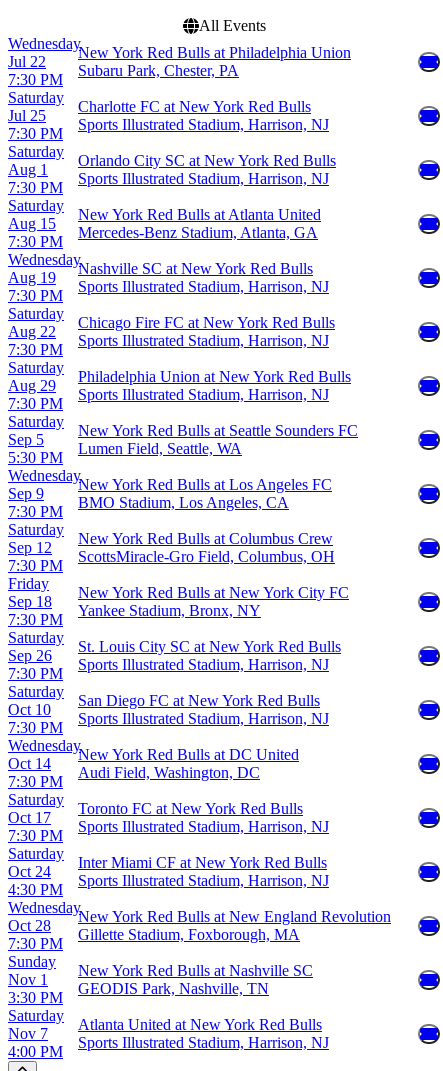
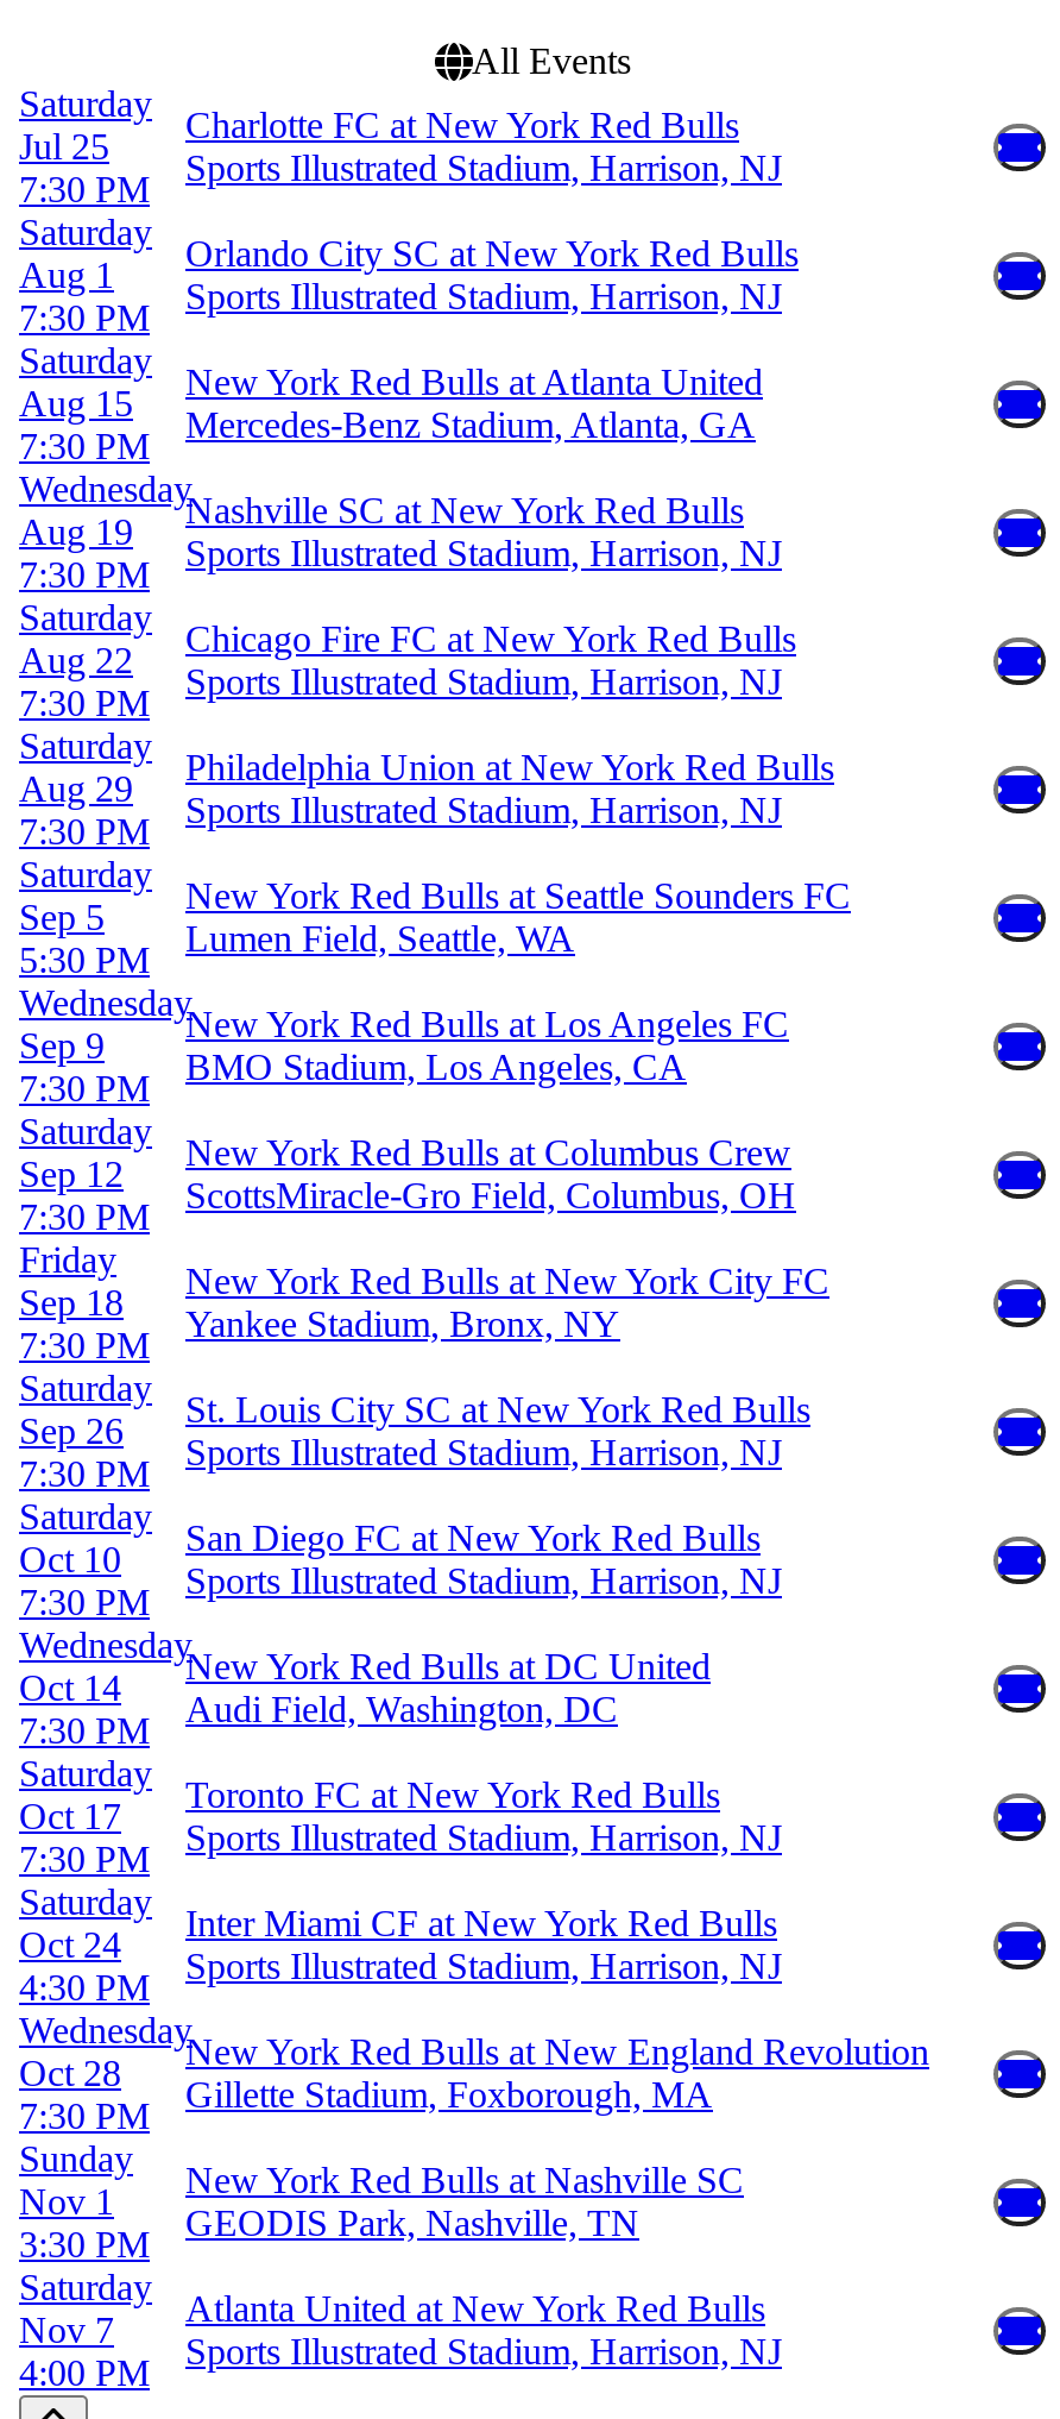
[8,35,81,88] Wednesday | Jul 22 | 7:30 PM -> none
[78,44,351,79] New York Red Bulls at Philadelphia Union | Subaru Park, Chester, PA -> none

